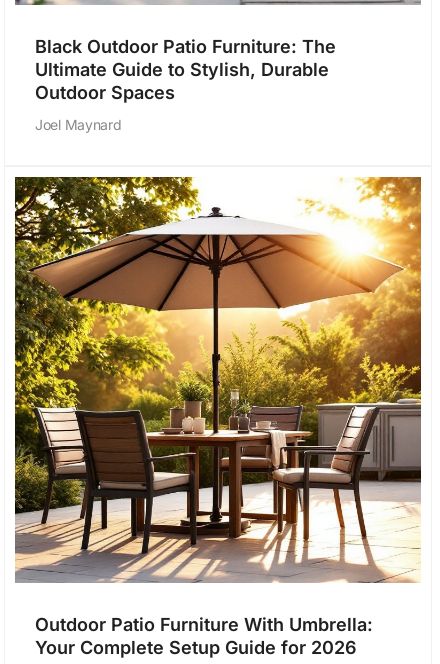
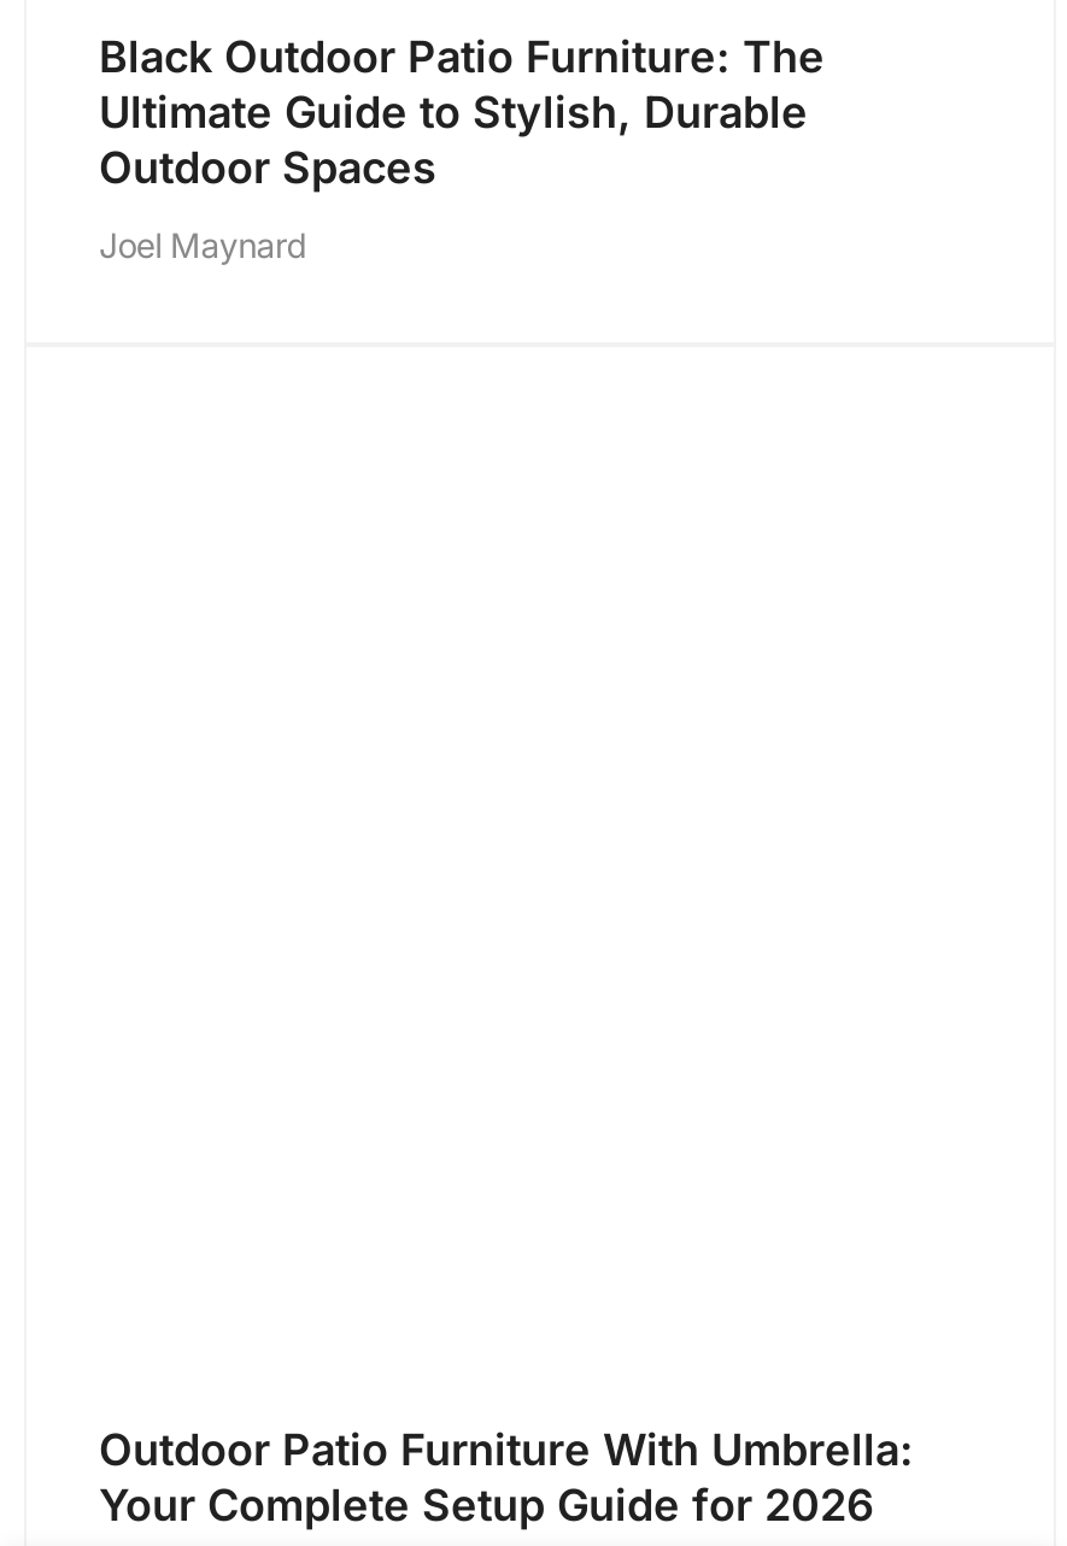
[14,176,422,584] [image] -> none

